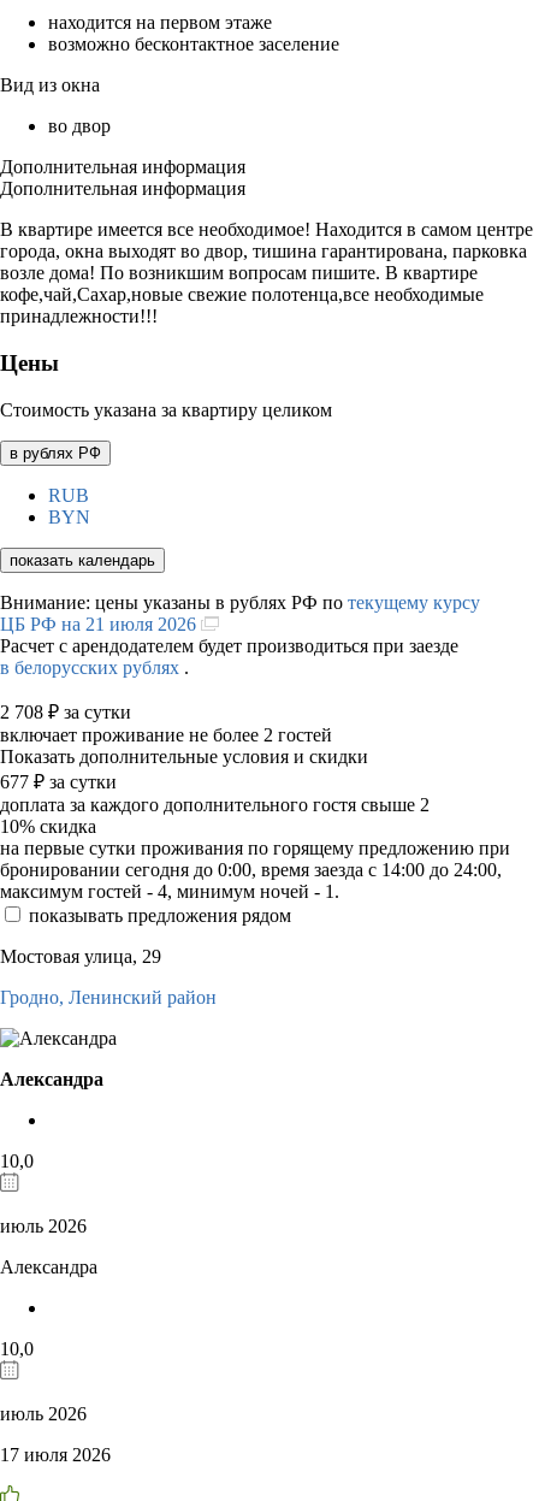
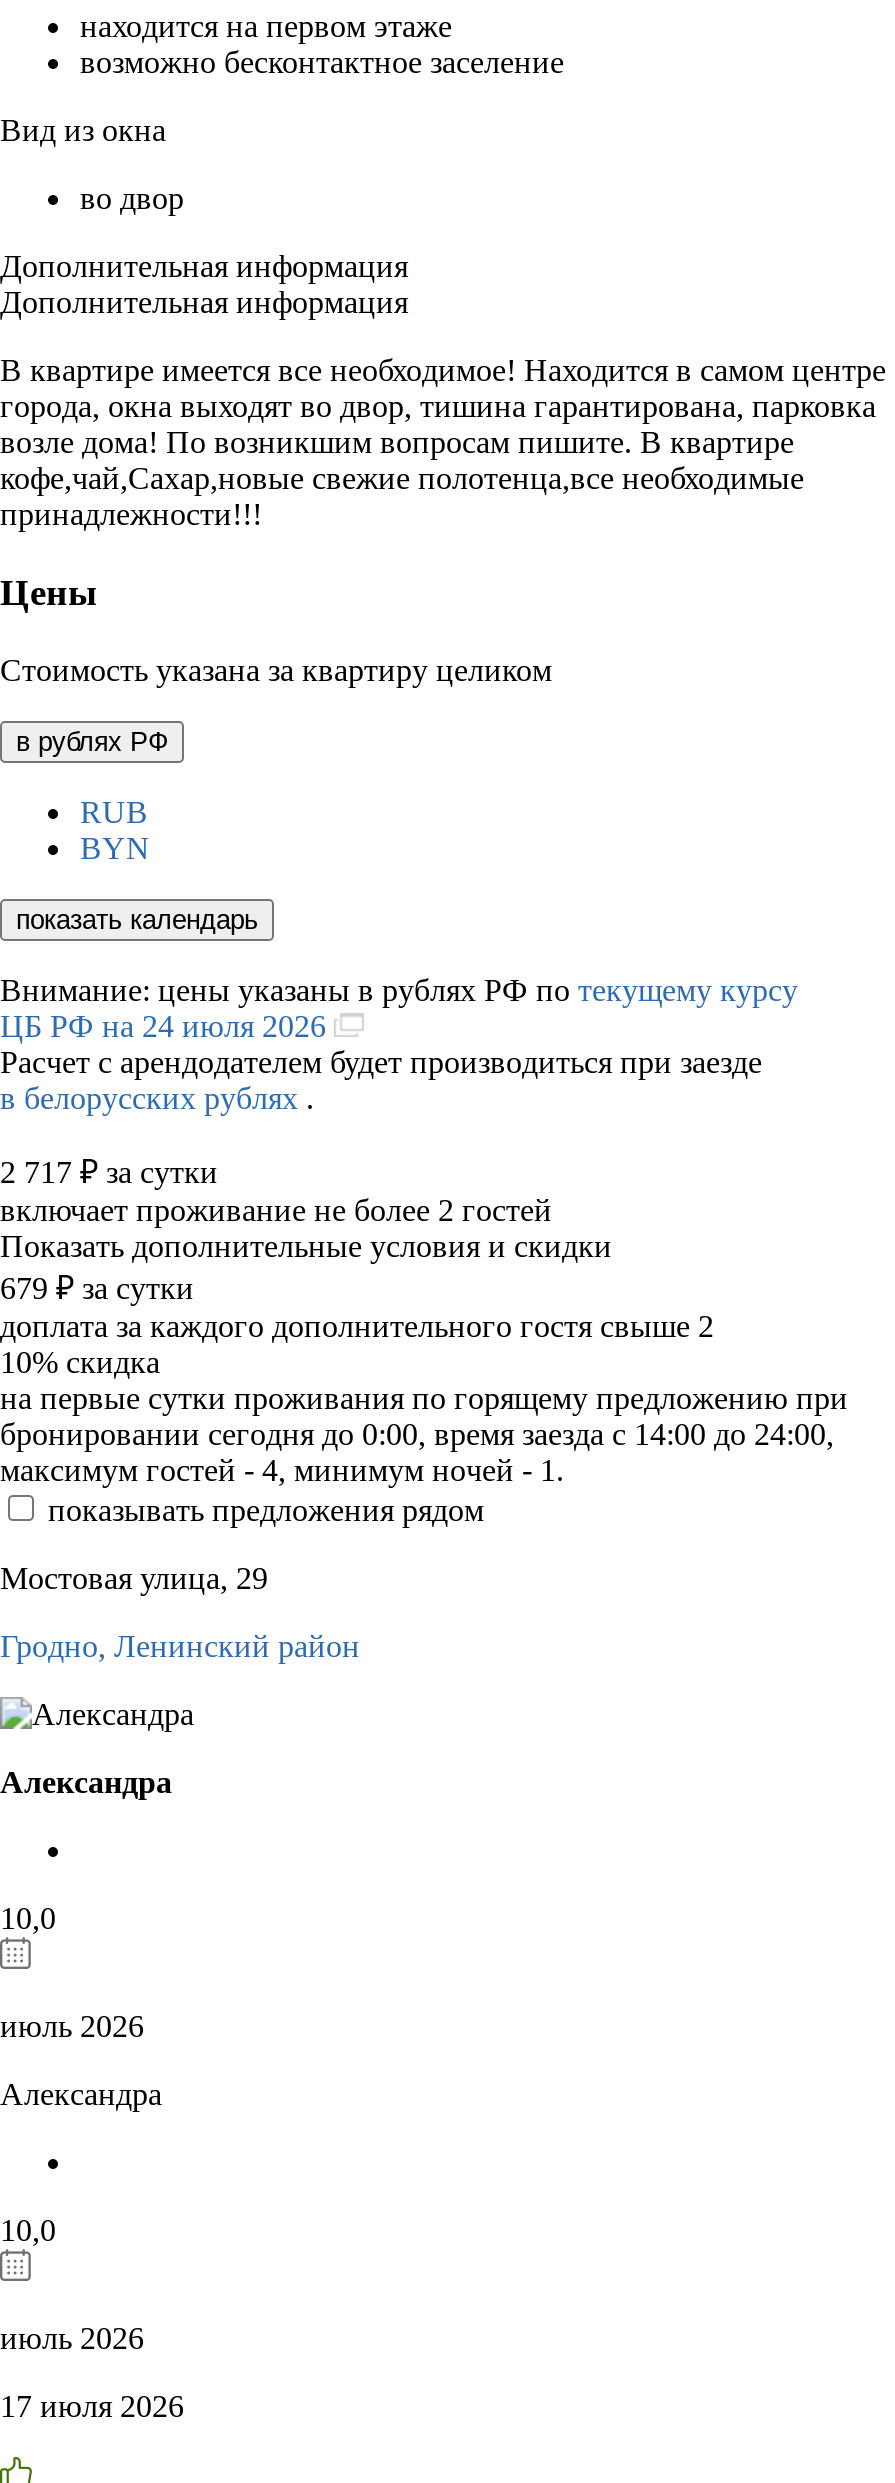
[0,613,201,634] ЦБ РФ на 21 июля 2026 -> [0,1008,334,1042] ЦБ РФ на 24 июля 2026
[0,701,131,722] 2 708 ₽ за сутки -> [0,1154,218,1188] 2 717 ₽ за сутки
[0,771,117,791] 677 ₽ за сутки -> [0,1270,194,1304] 679 ₽ за сутки

